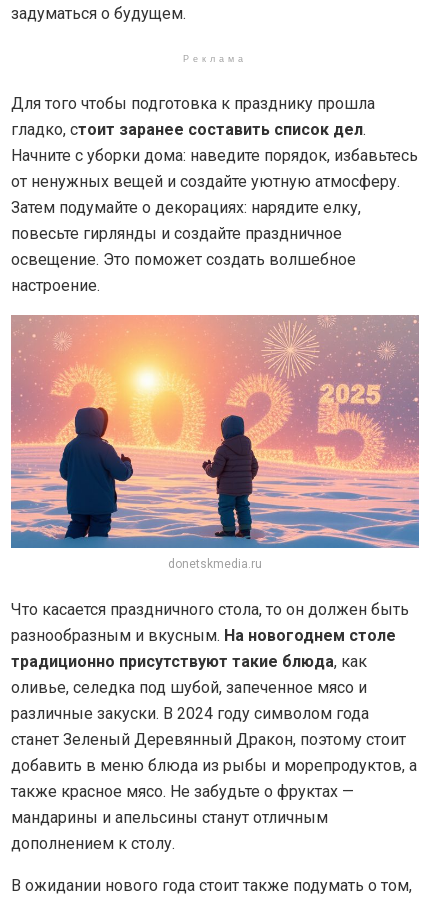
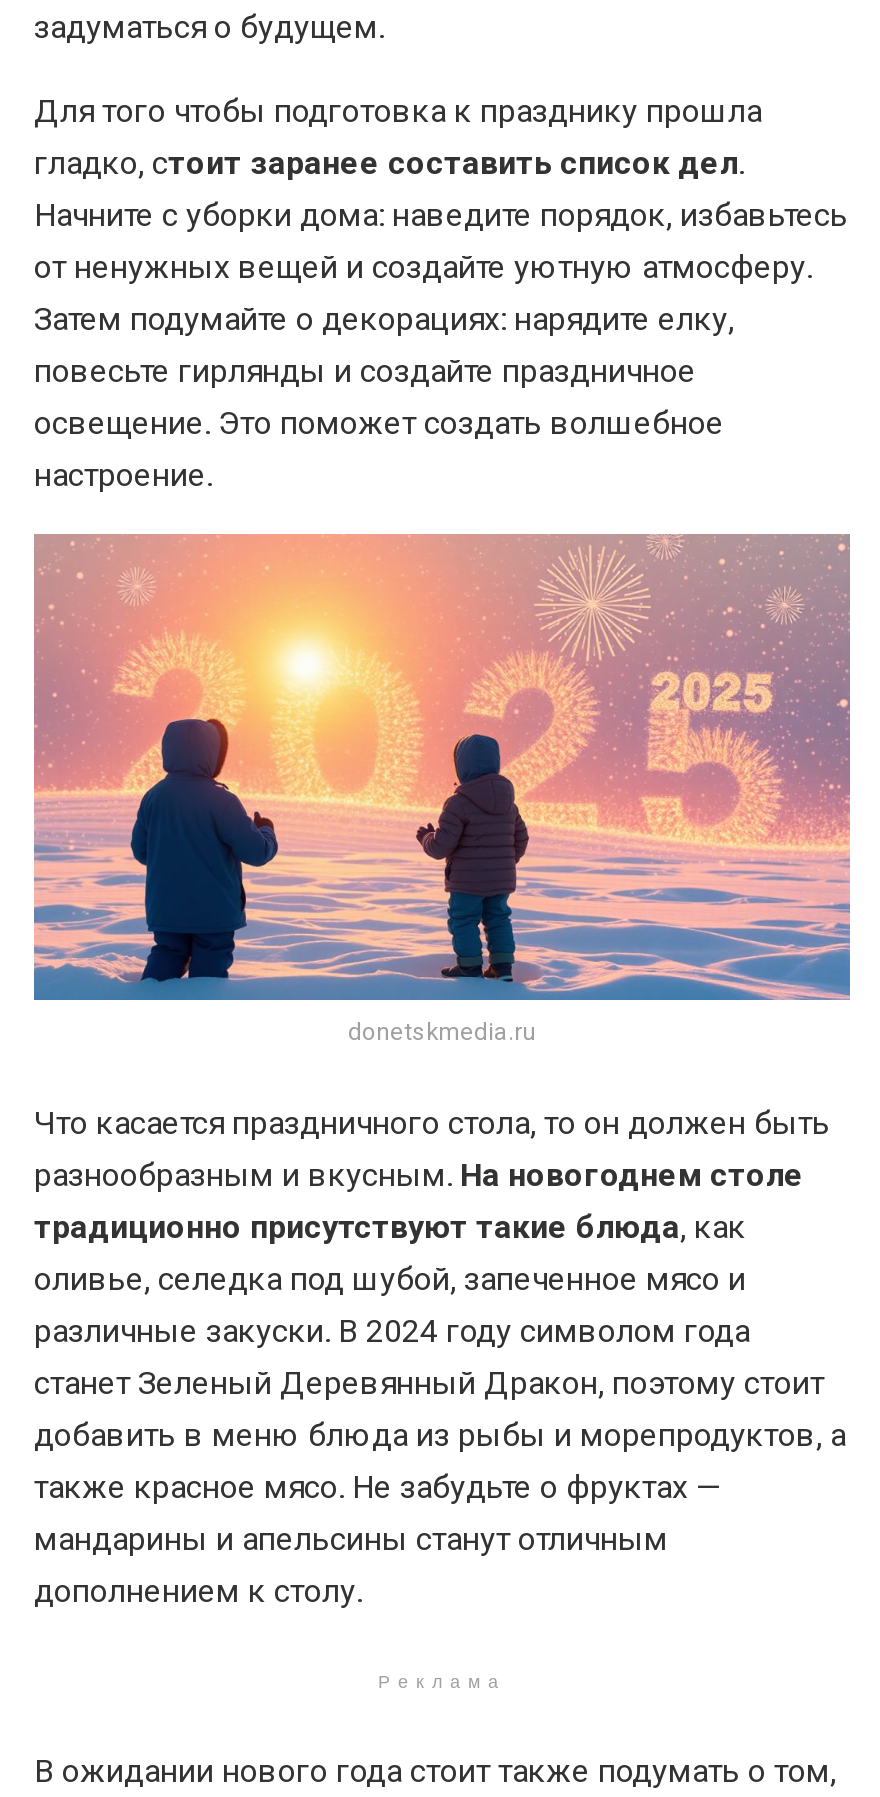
moved [183,54,247,64] -> [378,1671,506,1691]: Реклама
moved [9,94,421,853] -> [30,91,854,1609]: [image] | Для того чтобы подготовка к празднику прошла | гладко, стоит заранее составить список дел. | ... | мандарины и апельсины станут отличным | дополнением к столу.

